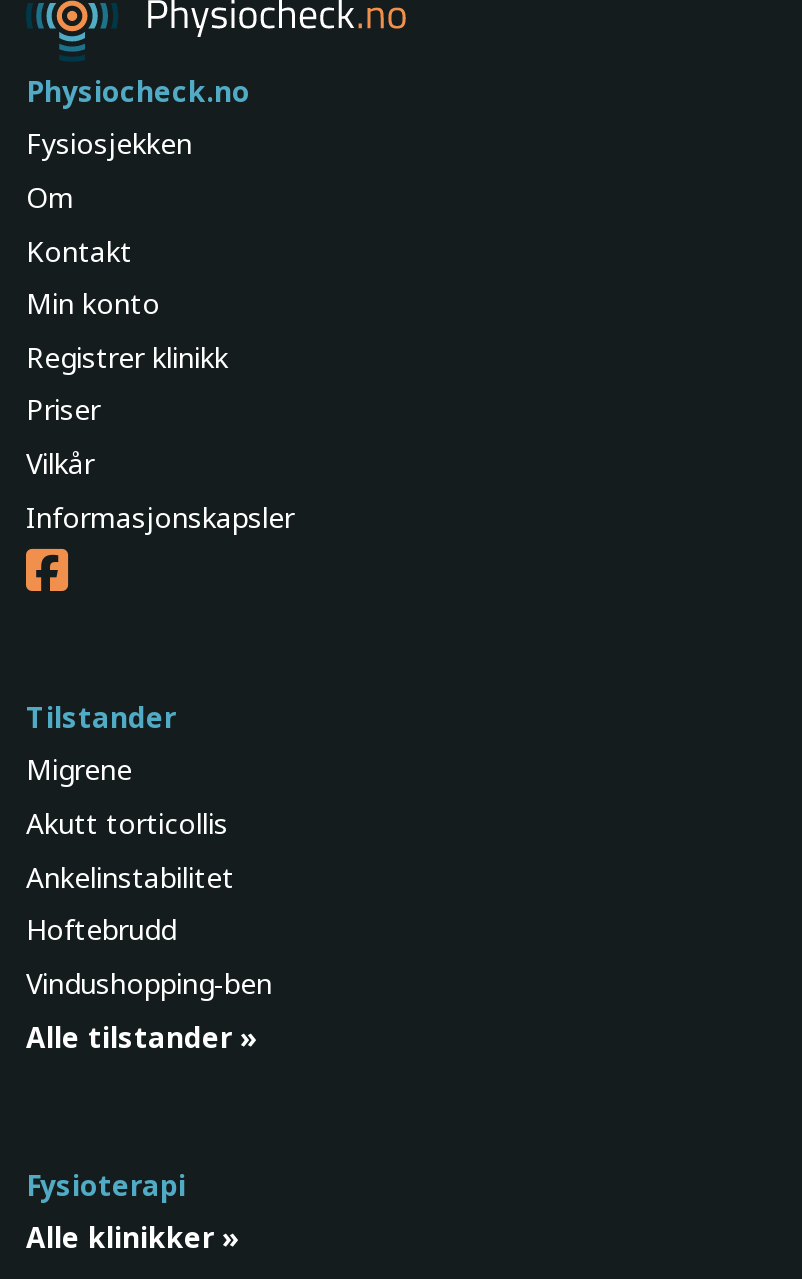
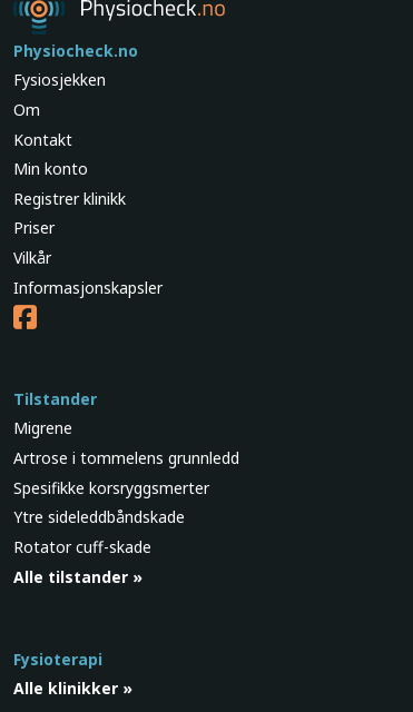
[26,804,272,1002] Akutt torticollis | Ankelinstabilitet | Hoftebrudd | Vindushopping-ben -> [13,447,239,557] Artrose i tommelens grunnledd | Spesifikke korsryggsmerter | Ytre sideleddbåndskade | Rotator cuff-skade

